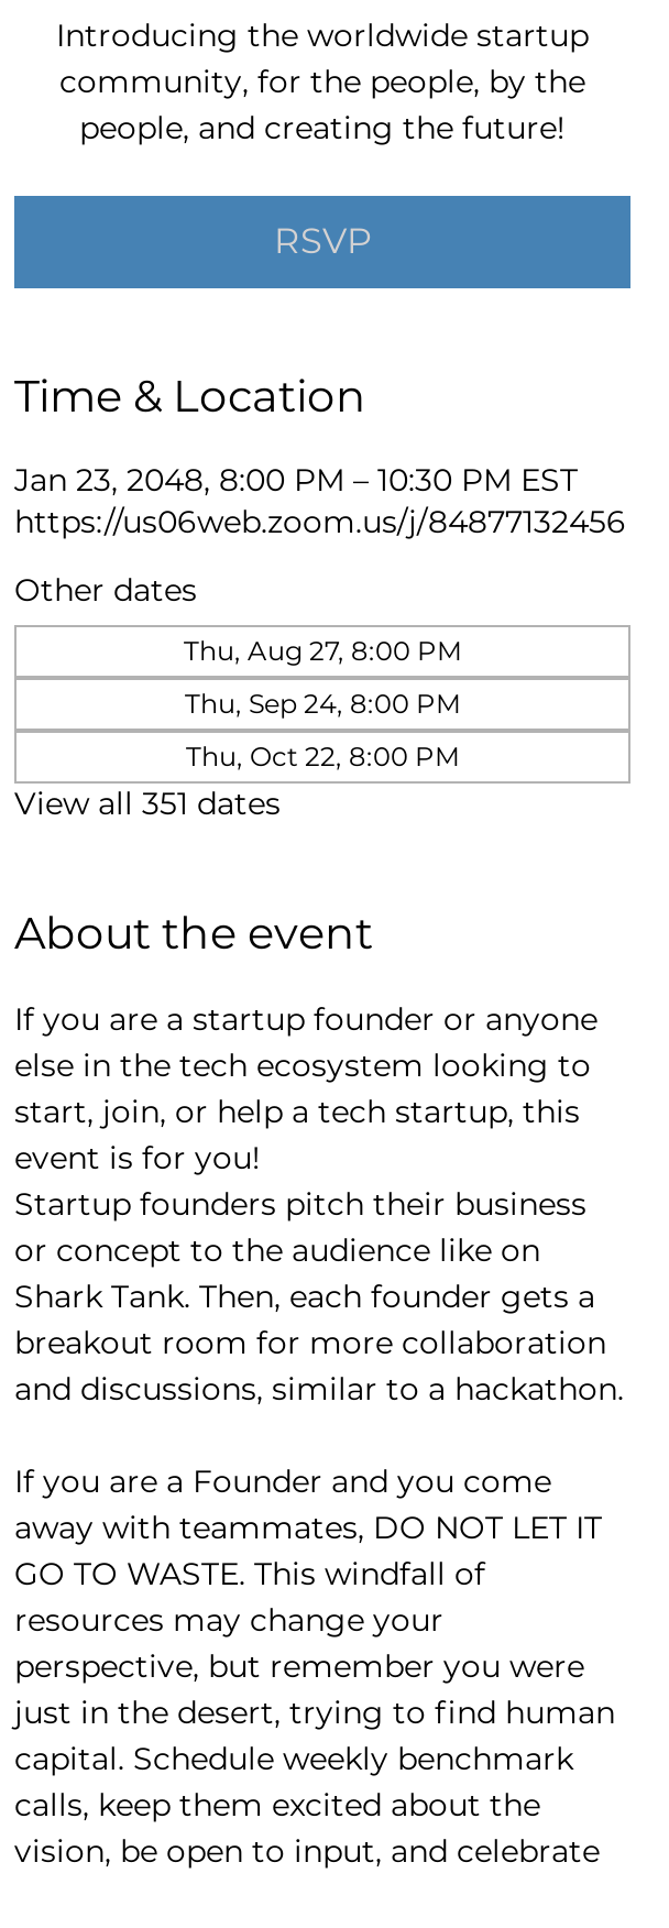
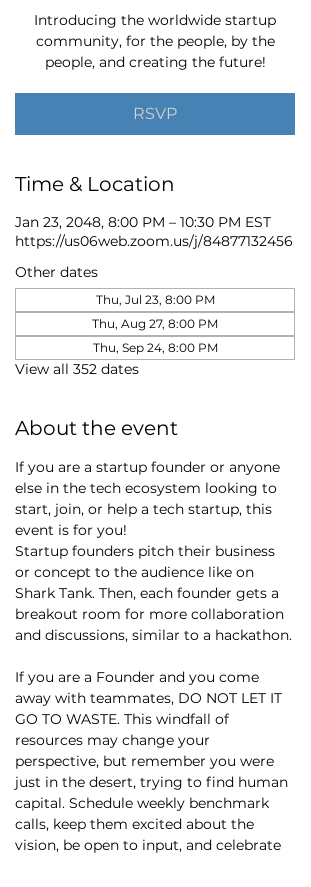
none -> [95,292,214,307] Thu, Jul 23, 8:00 PM
moved [184,634,461,720] -> [92,316,218,355]: Thu, Aug 27, 8:00 PM | Thu, Sep 24, 8:00 PM
[14,740,459,823] Thu, Oct 22, 8:00 PM | View all 351 dates -> [15,360,139,378] View all 352 dates

